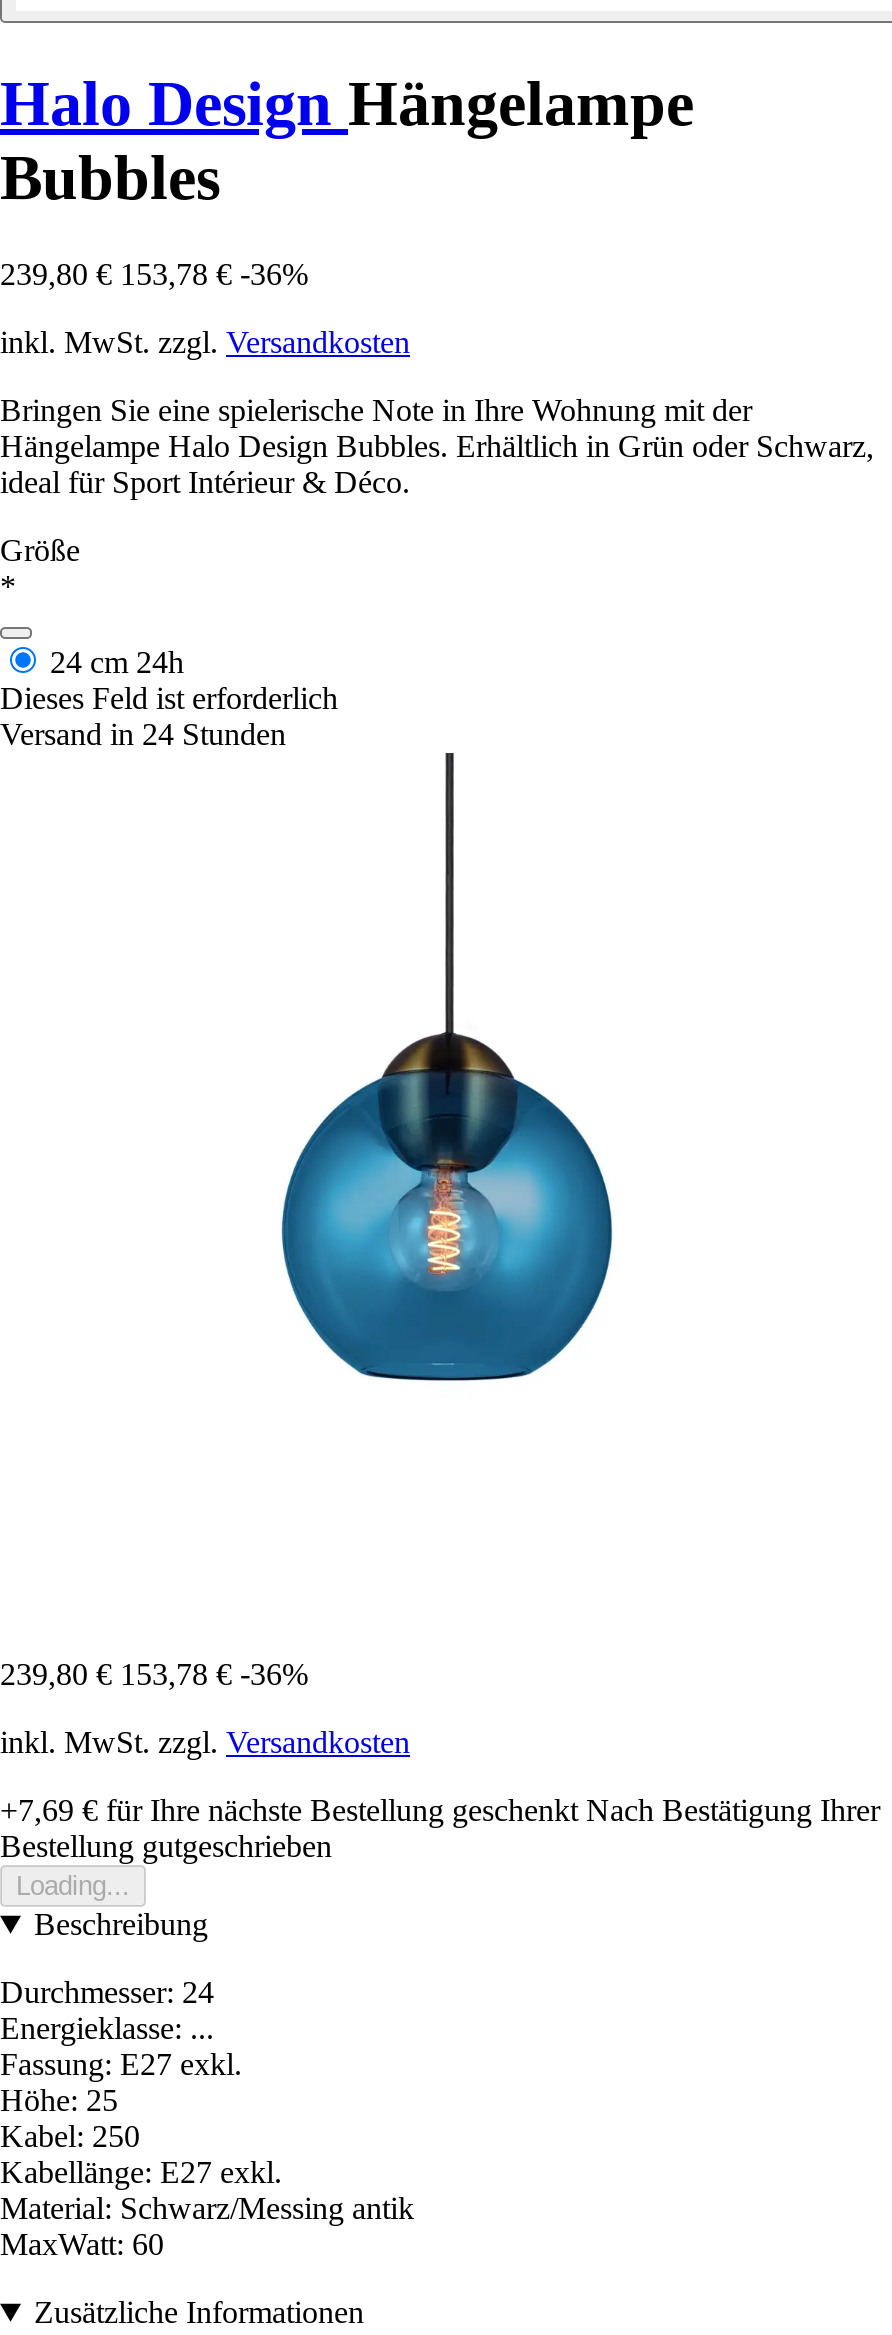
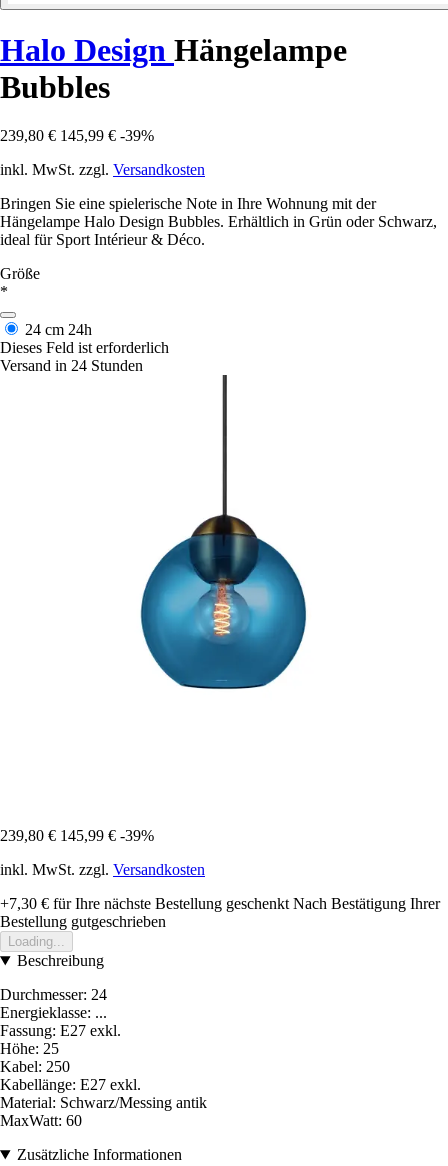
[0,257,308,291] 239,80 € 153,78 € -36% -> [0,127,154,144] 239,80 € 145,99 € -39%
[0,1657,308,1691] 239,80 € 153,78 € -36% -> [0,827,154,844] 239,80 € 145,99 € -39%
[0,1793,880,1827] +7,69 €für Ihre nächste Bestellung geschenkt Nach Bestätigung Ihrer -> [0,895,440,912] +7,30 €für Ihre nächste Bestellung geschenkt Nach Bestätigung Ihrer

